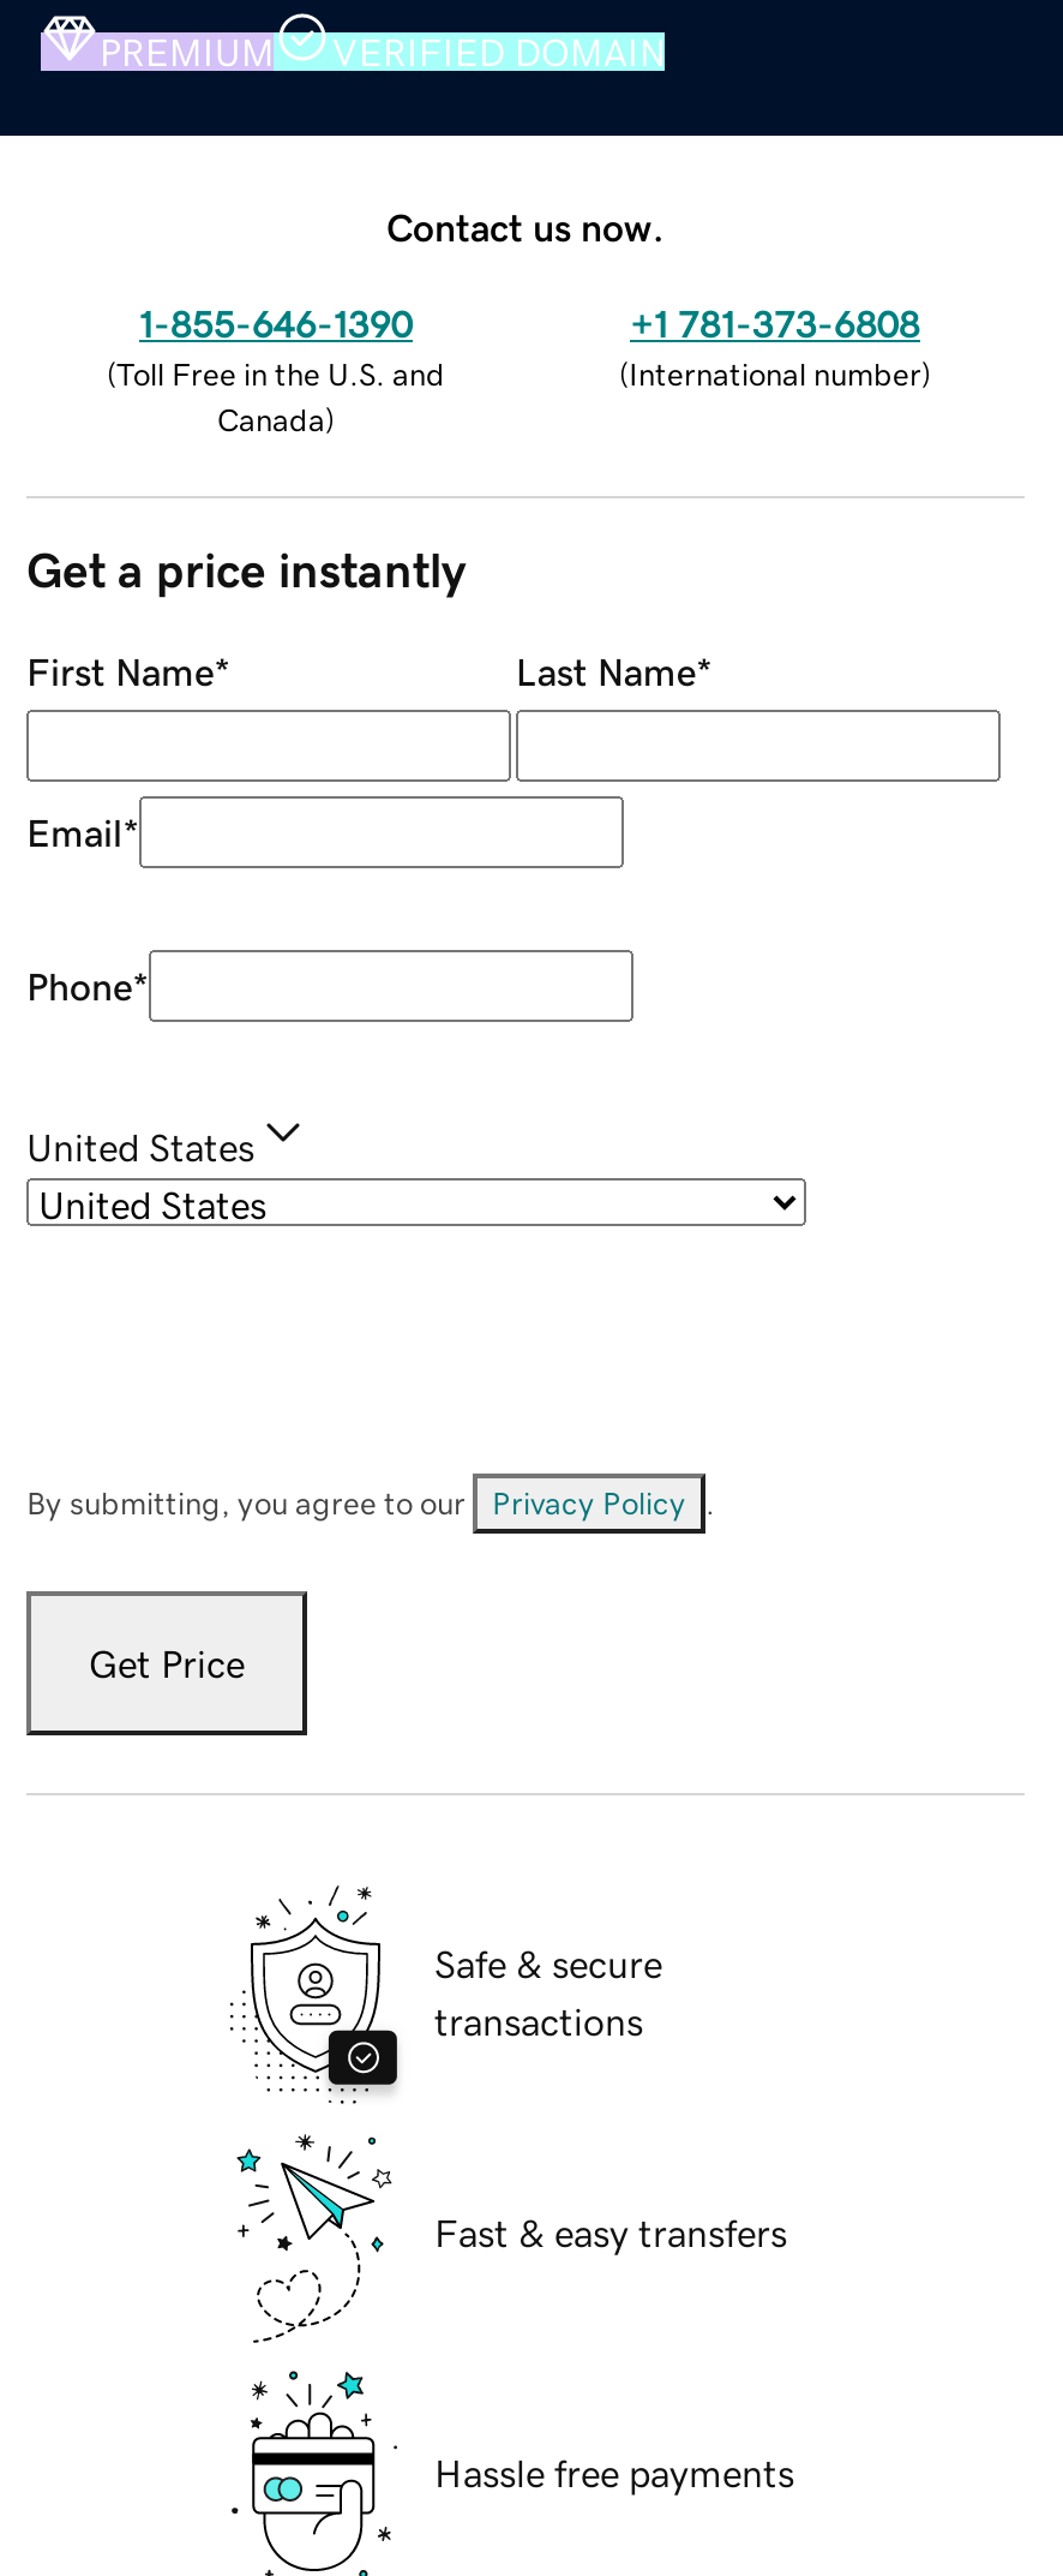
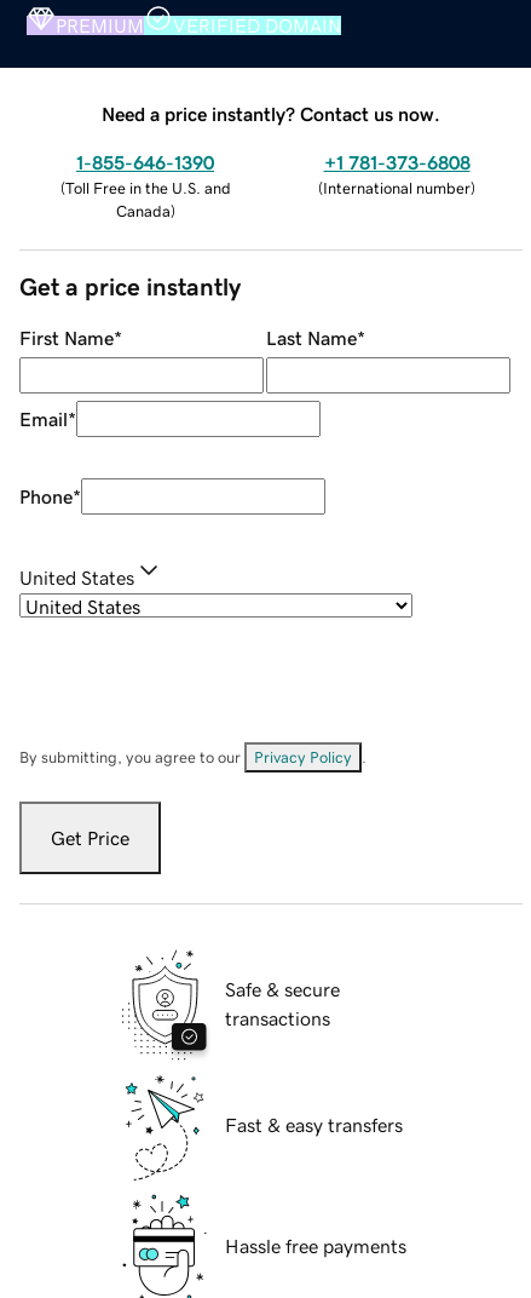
[386,207,665,245] Contact us now. -> [102,104,440,123] Need a price instantly? Contact us now.

